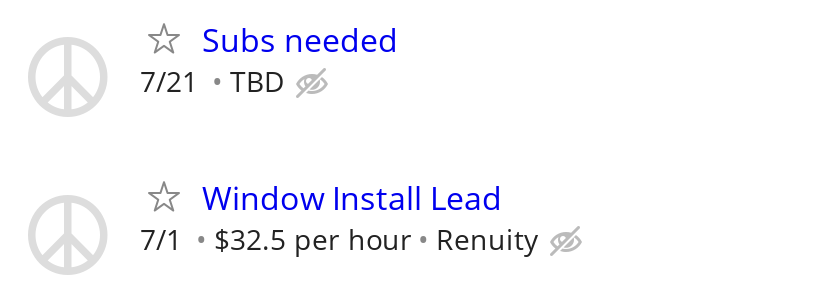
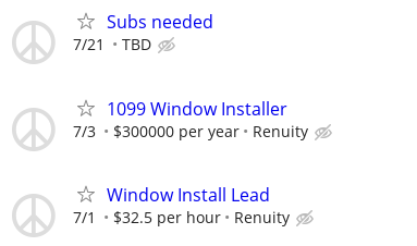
none -> [73,96,308,141] 1099 Window Installer | 7/3 | $300000 per year | Renuity

